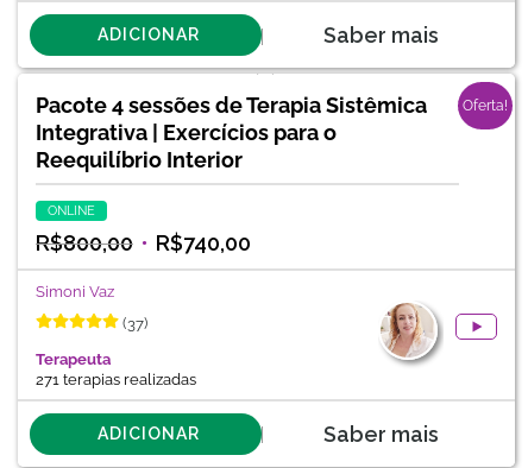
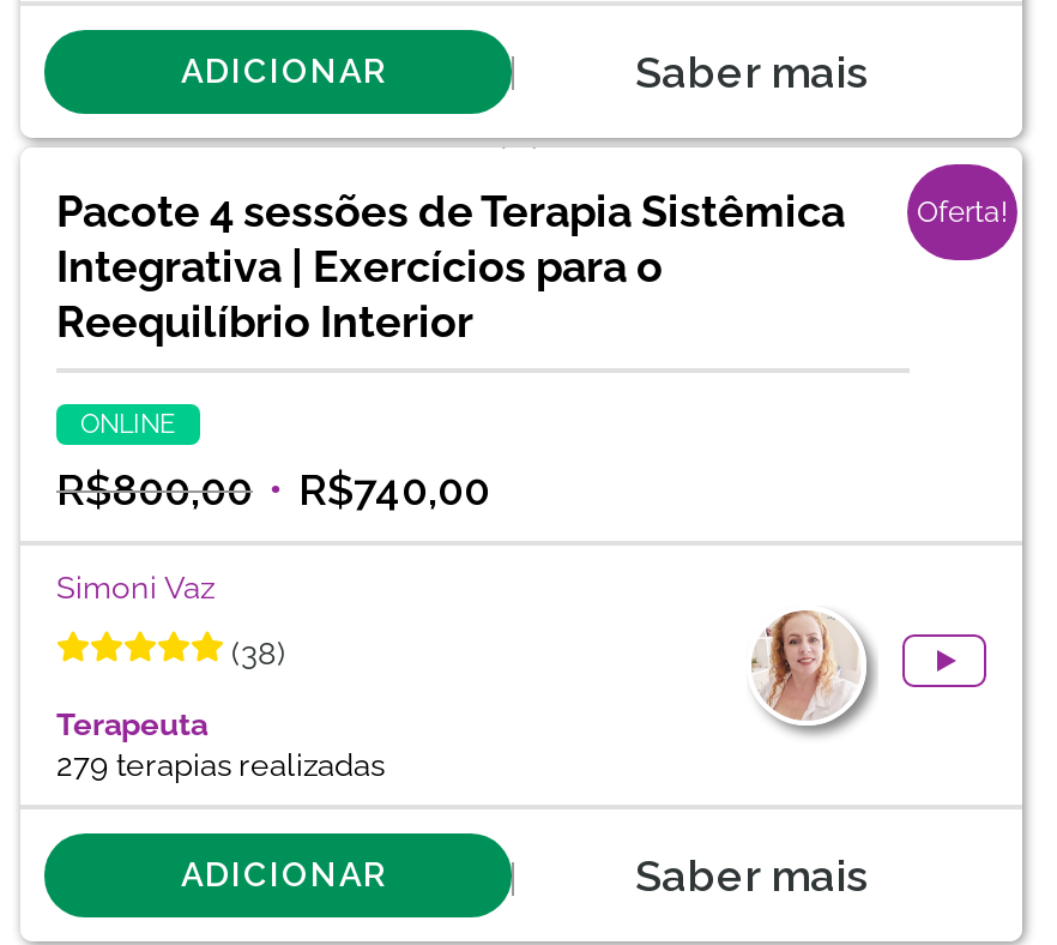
[119,315,147,332] (37) -> [224,635,284,671] (38)
[36,370,196,388] 271 terapias realizadas -> [56,747,385,783] 279 terapias realizadas

